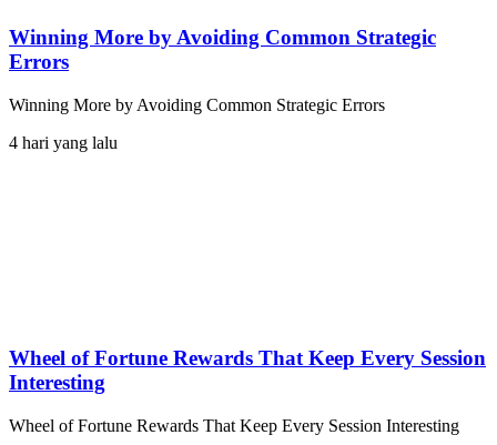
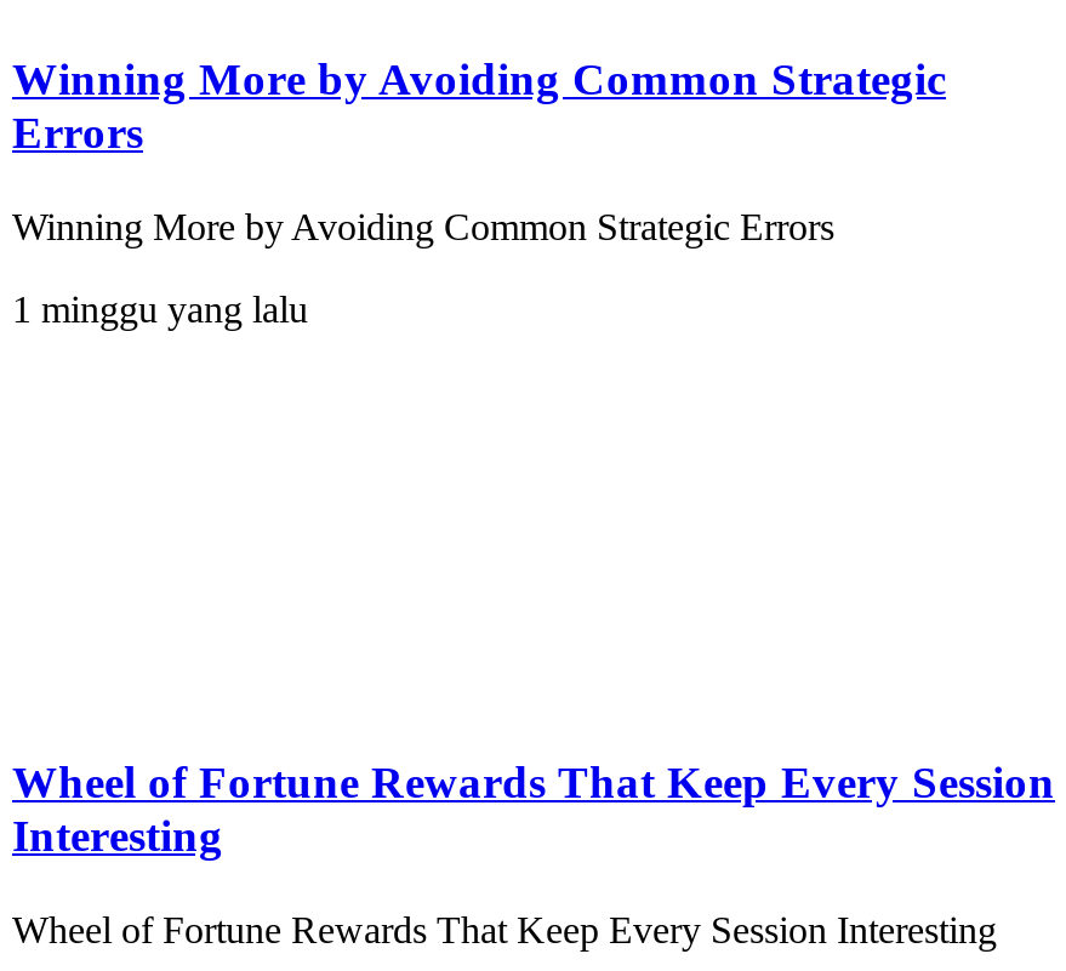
[9,133,118,152] 4 hari yang lalu -> [12,289,308,330] 1 minggu yang lalu

